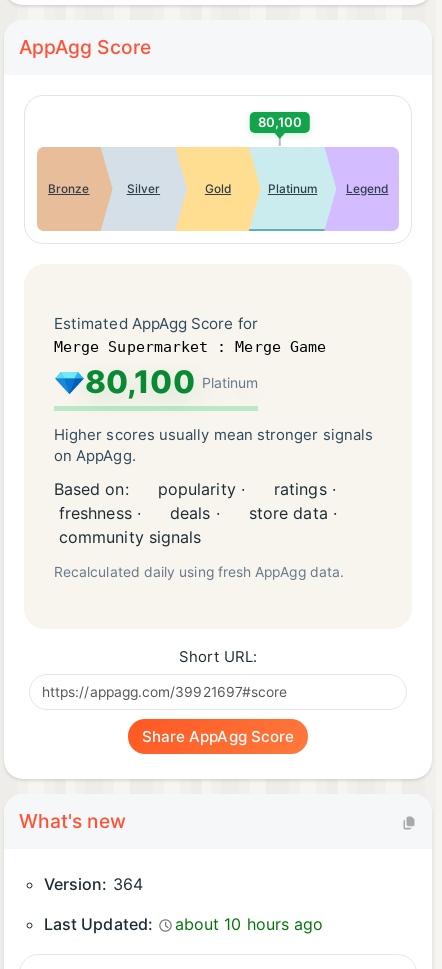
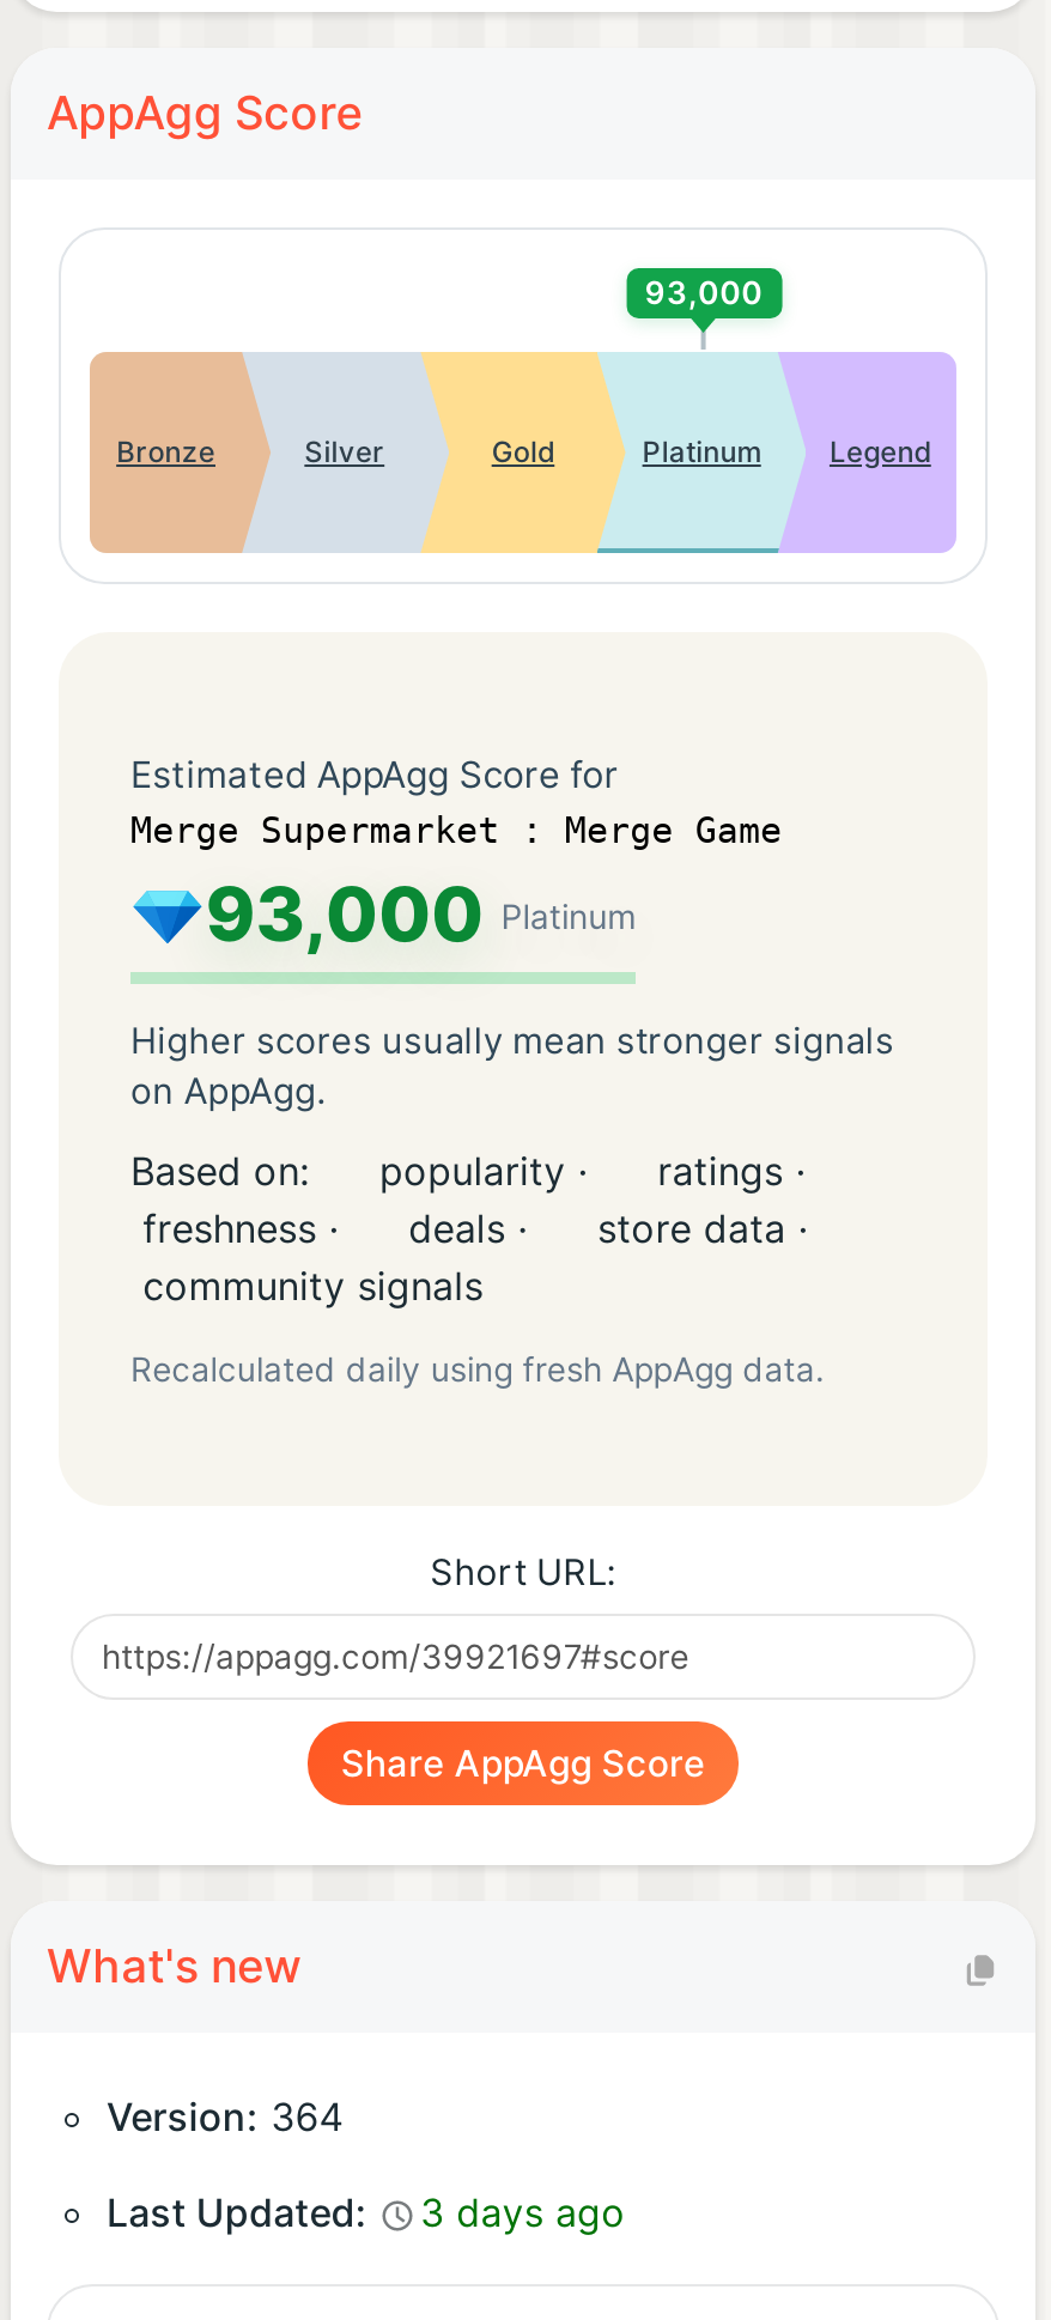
[257,114,302,130] 80,100 -> [645,273,763,311] 93,000
[85,363,258,401] 80,100 Platinum -> [205,869,636,960] 93,000 Platinum
[175,914,323,934] about 10 hours ago -> [420,2189,625,2237] 3 days ago

